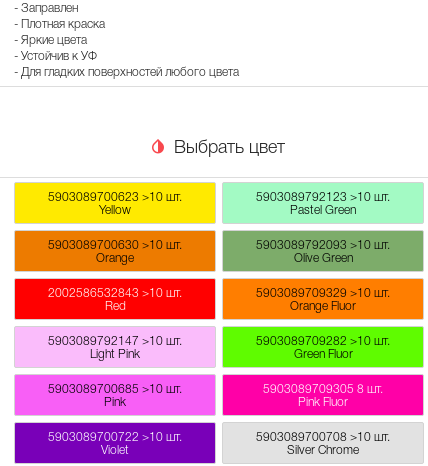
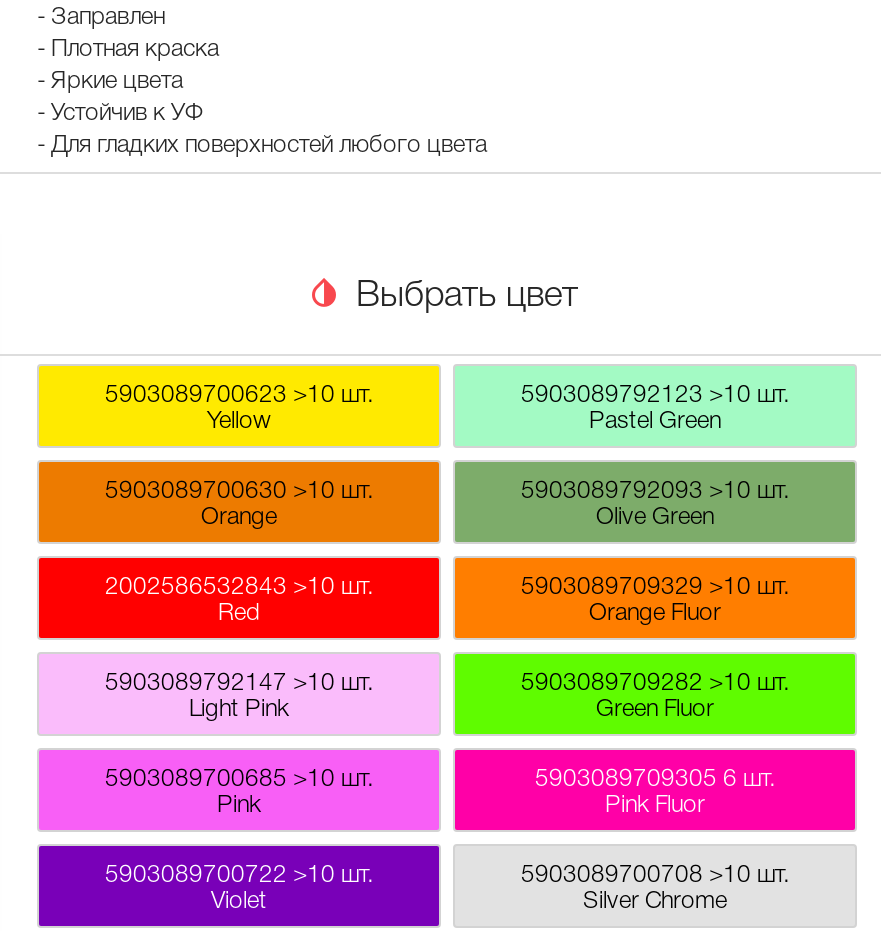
[263,384,383,395] 5903089709305 8 шт. -> [535,769,775,791] 5903089709305 6 шт.

